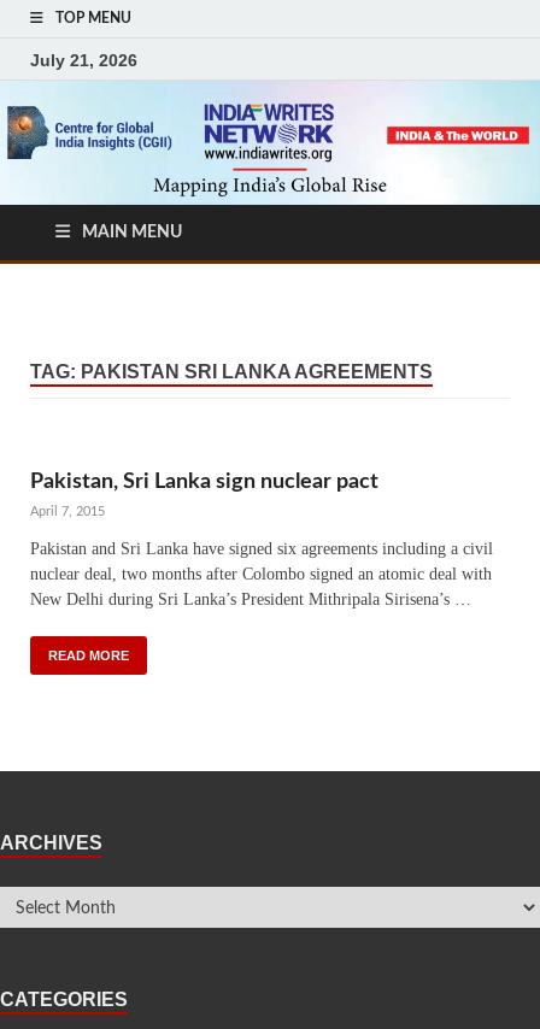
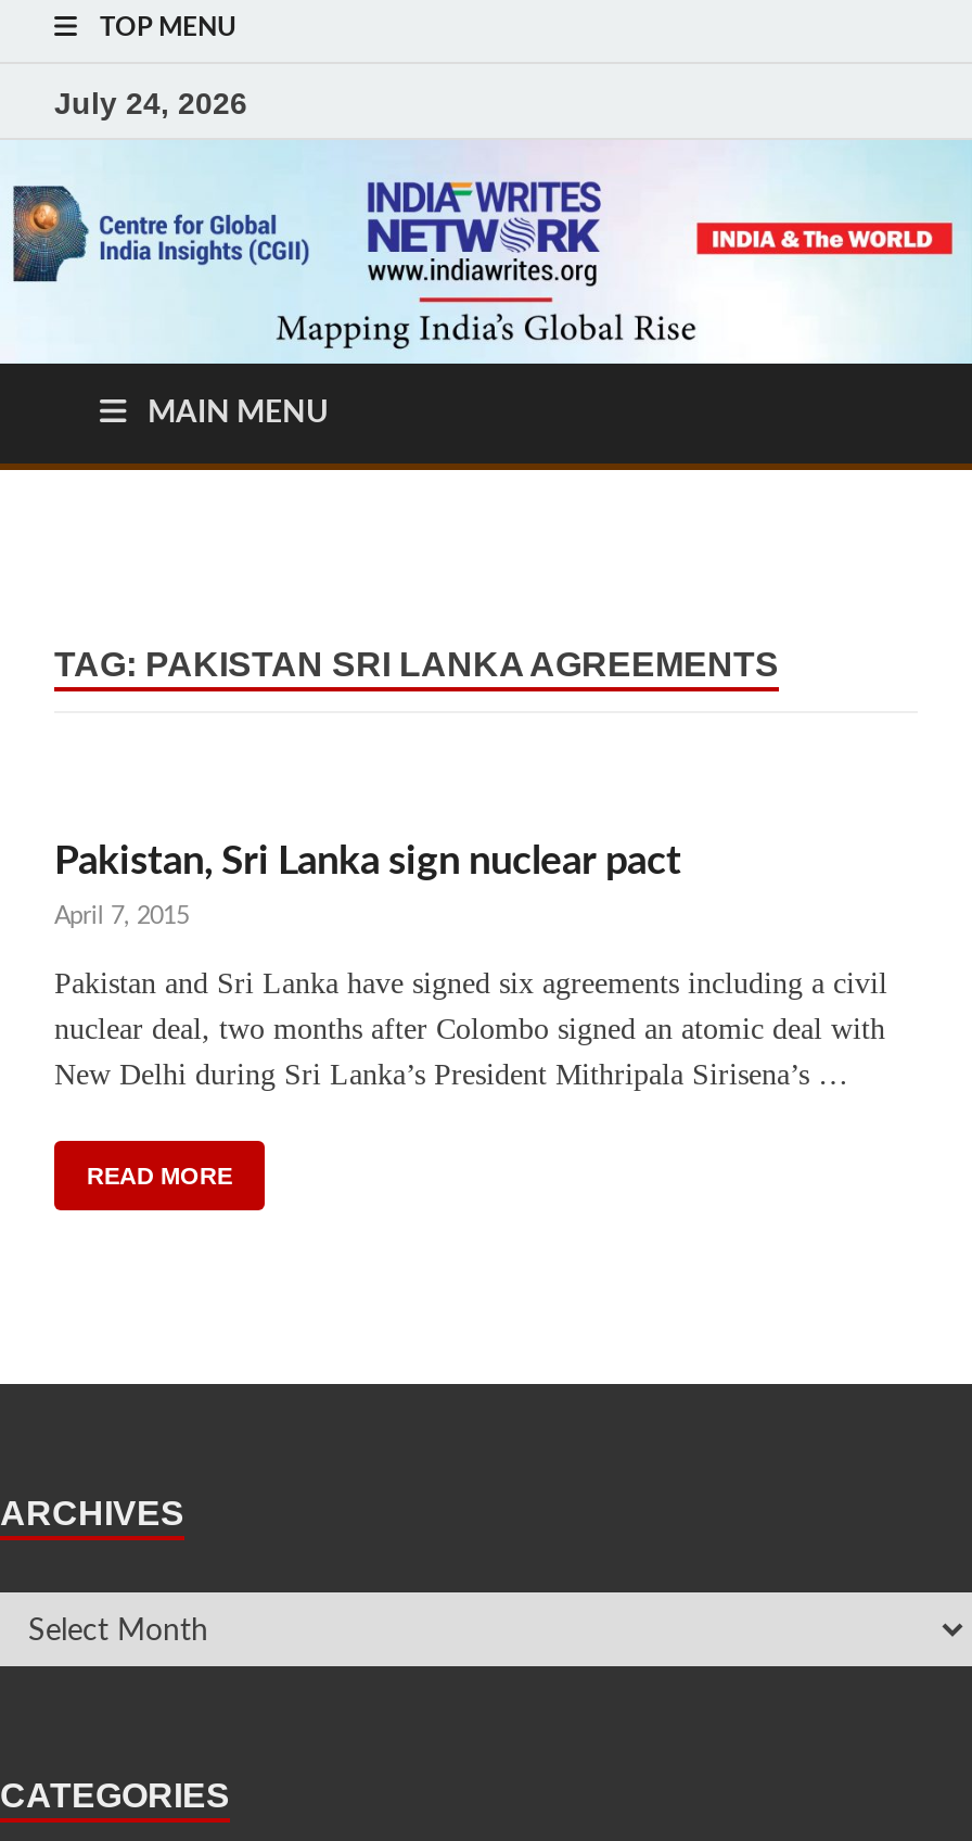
[30,50,137,69] July 21, 2026 -> [54,85,247,119] July 24, 2026

